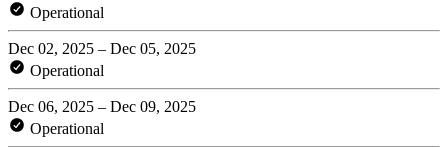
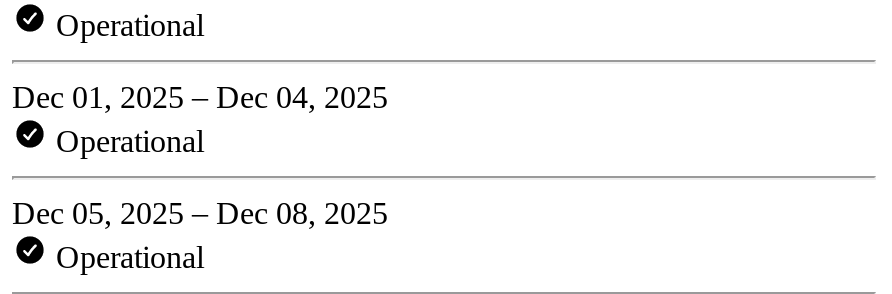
[8,40,196,57] Dec 02, 2025 – Dec 05, 2025 -> [12,80,388,114] Dec 01, 2025 – Dec 04, 2025
[8,98,196,115] Dec 06, 2025 – Dec 09, 2025 -> [12,196,388,230] Dec 05, 2025 – Dec 08, 2025

